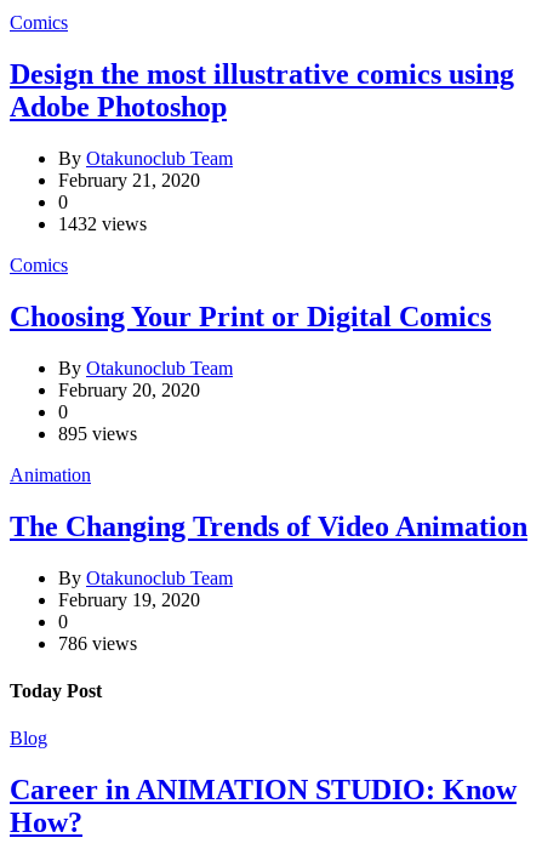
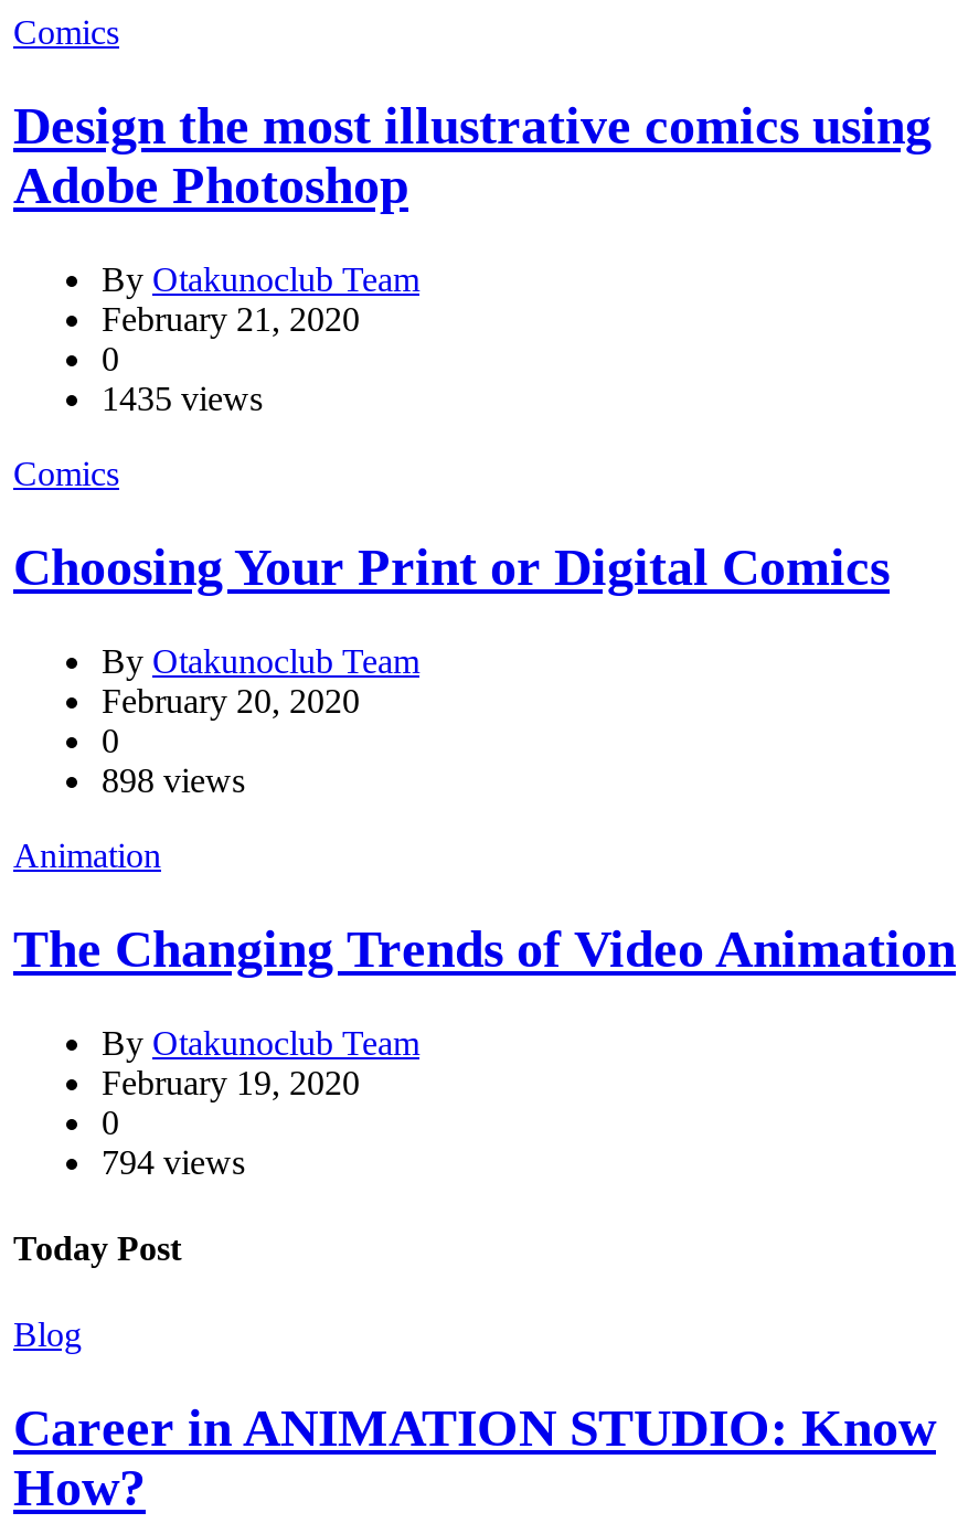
[58,213,147,234] 1432 views -> [102,379,263,417] 1435 views
[58,423,137,444] 895 views -> [102,761,245,798] 898 views
[58,633,137,653] 786 views -> [102,1142,245,1180] 794 views

